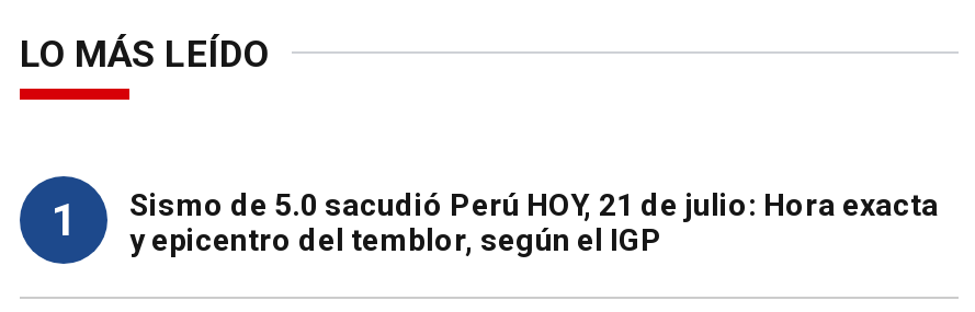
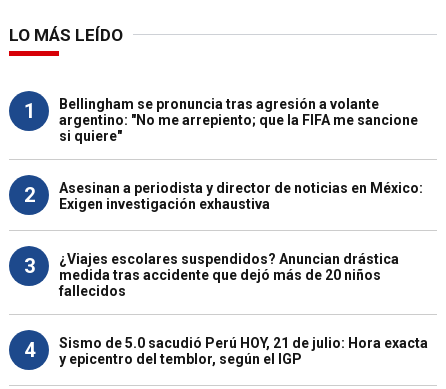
none -> [23,95,423,361] Bellingham se pronuncia tras agresión a volante | argentino: "No me arrepiento; que la FIFA me sancione | si quiere" | 2 | Asesinan a periodista y director de noticias en México: | Exigen investigación exhaustiva | 3 | ¿Viajes escolares suspendidos? Anuncian drástica | medida tras accidente que dejó más de 20 niños | fallecidos | 4

